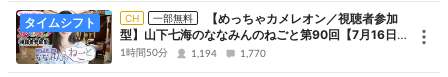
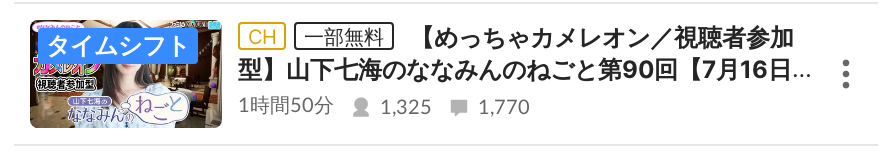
[191,48,217,58] 1,194 -> [380,97,432,117] 1,325

